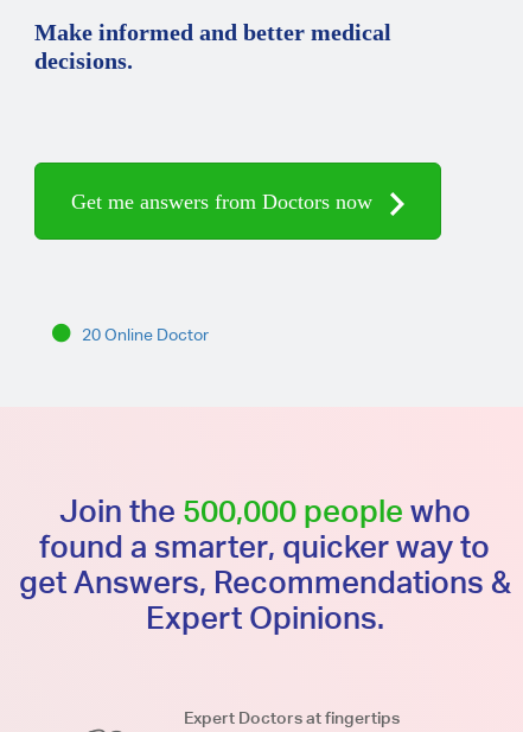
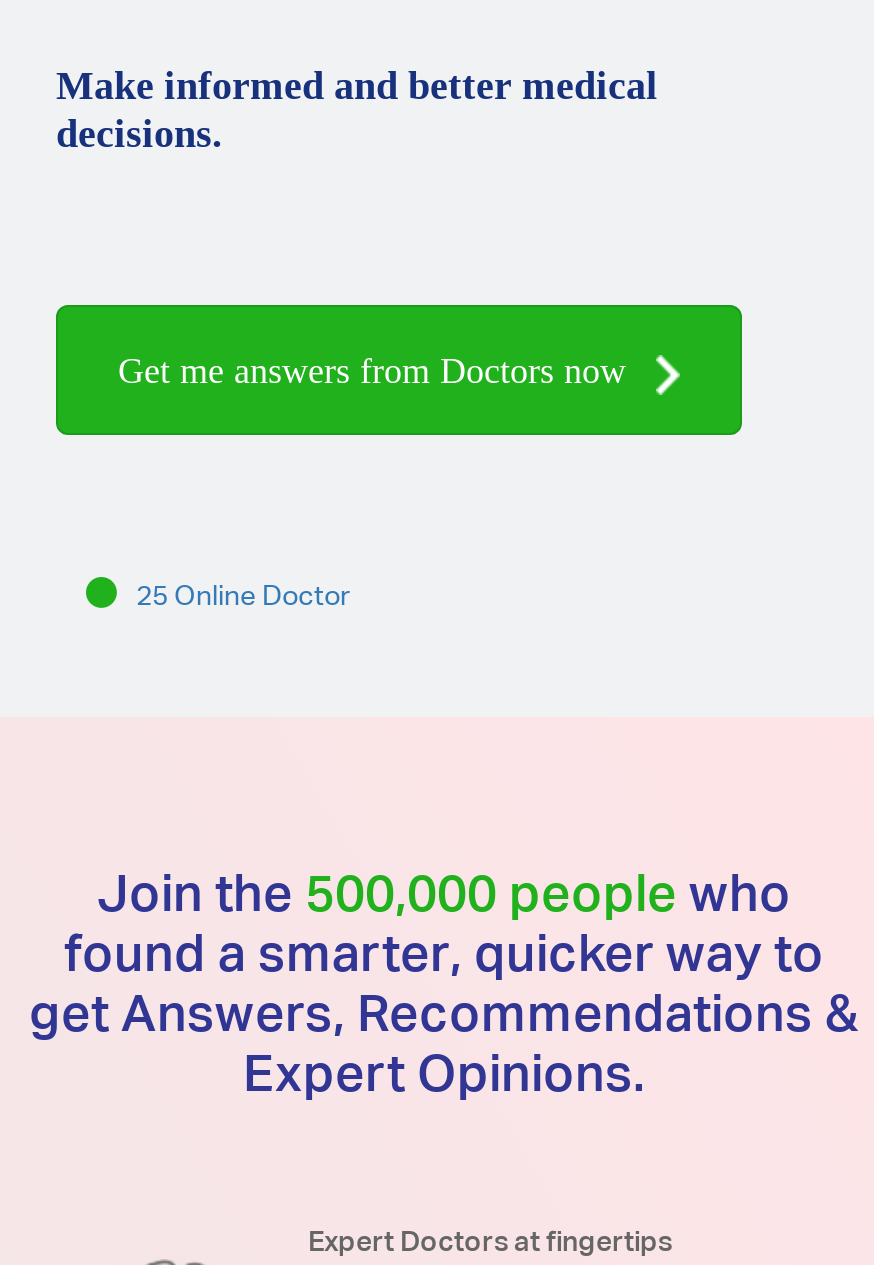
[82,325,209,344] 20 Online Doctor -> [136,579,350,611] 25 Online Doctor

